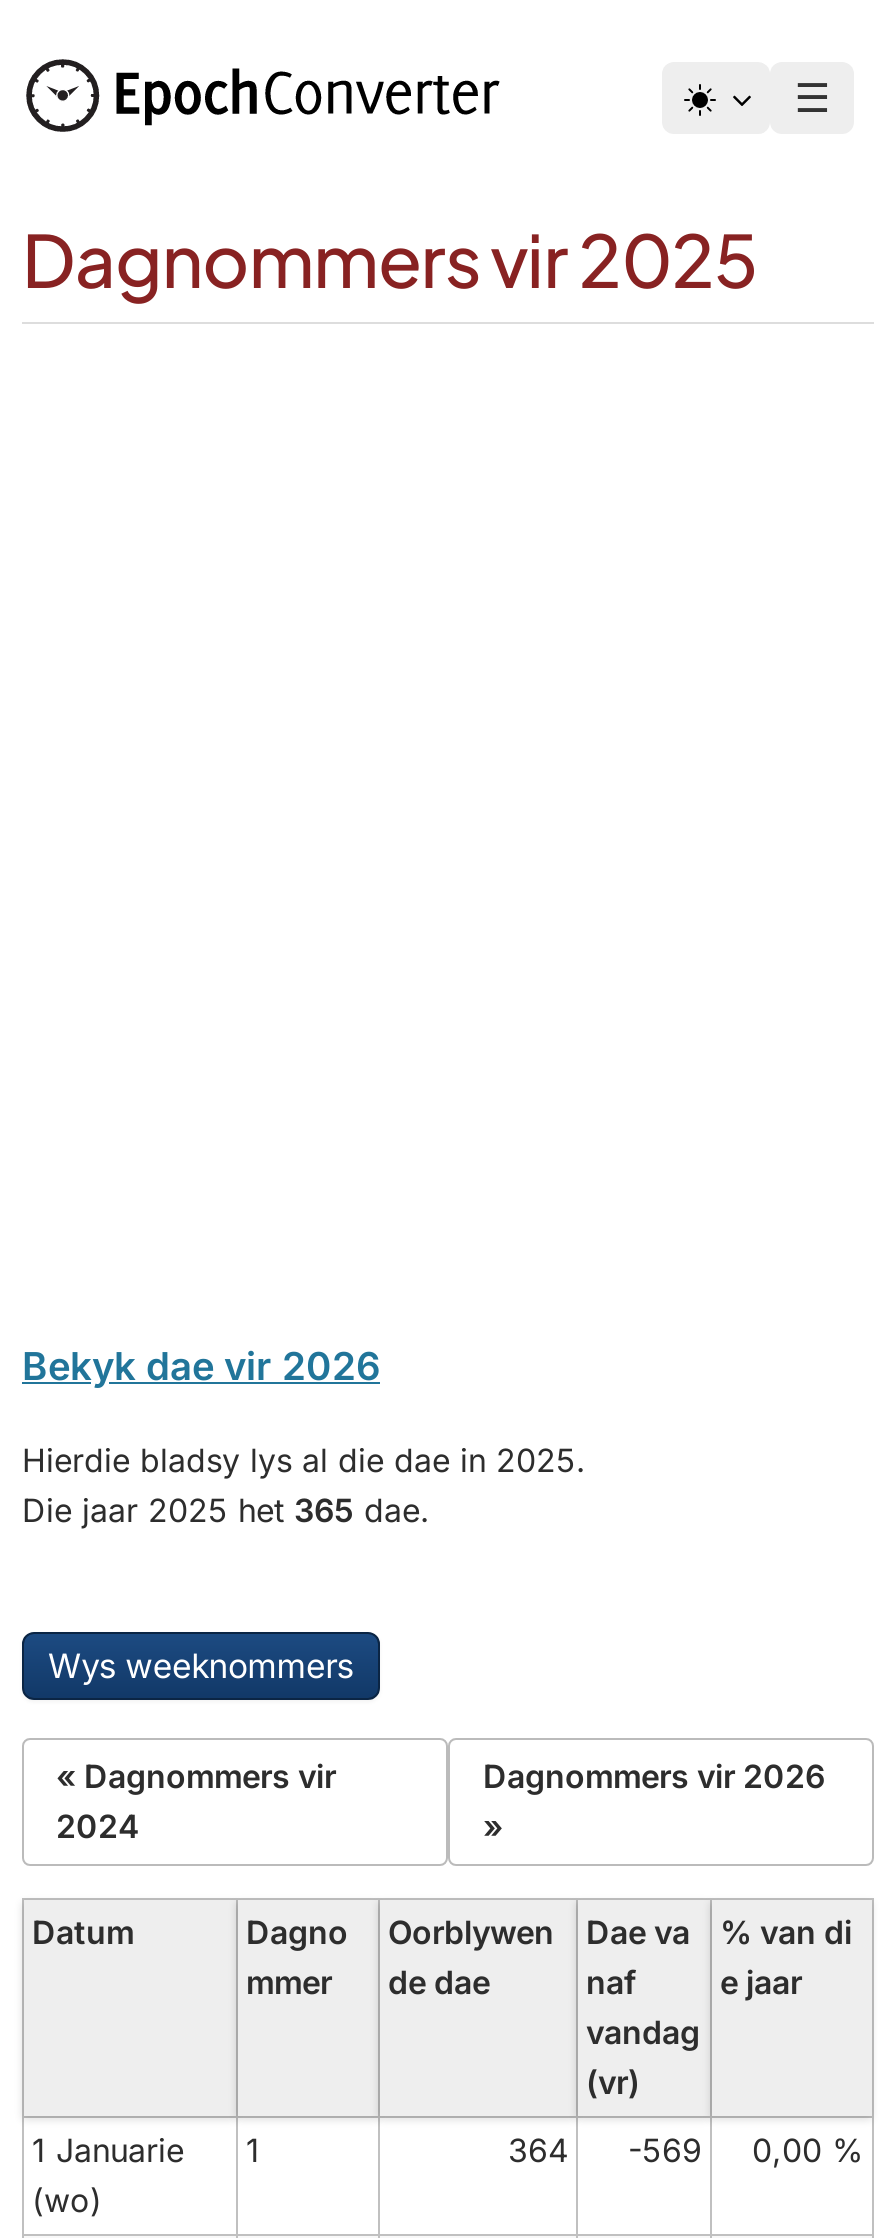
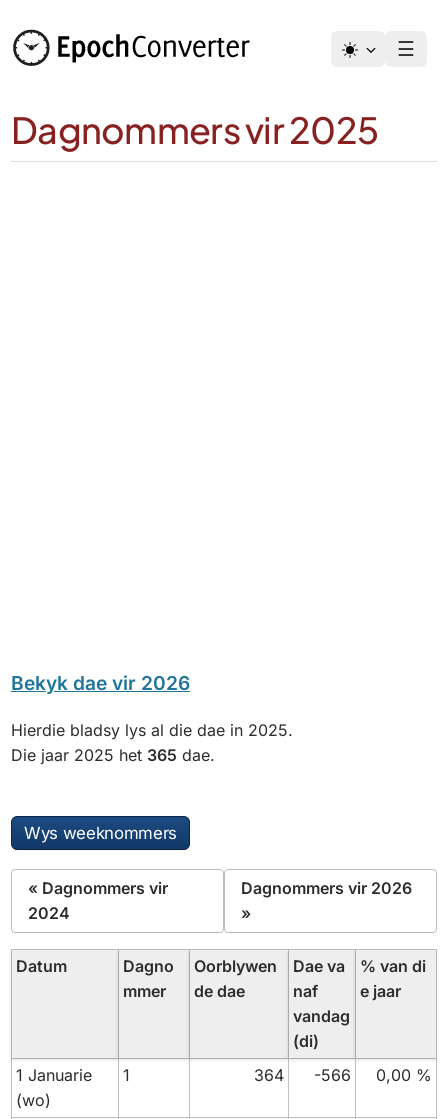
[586,2062,640,2102] (vr) -> [293,1031,319,1051] (di)
[508,2130,864,2170] 364 -569 0,00 % -> [254,1065,432,1085] 364 -566 0,00 %

